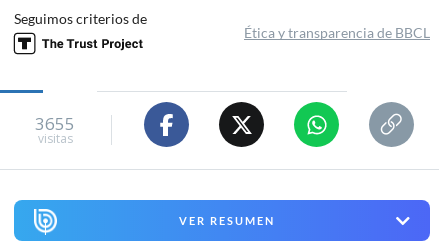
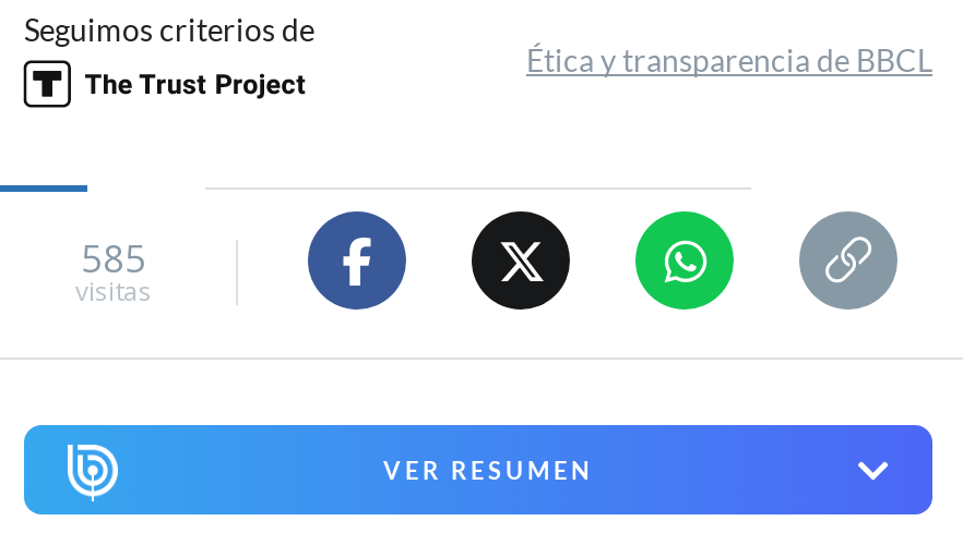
[35,112,75,135] 3655 -> [81,233,146,283] 585

